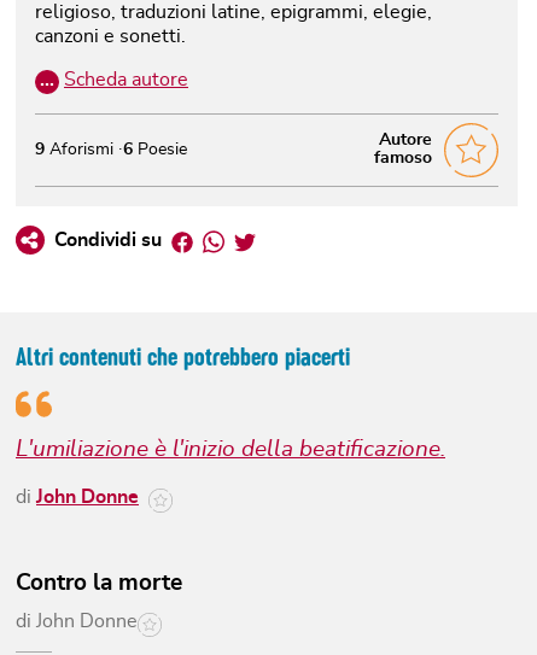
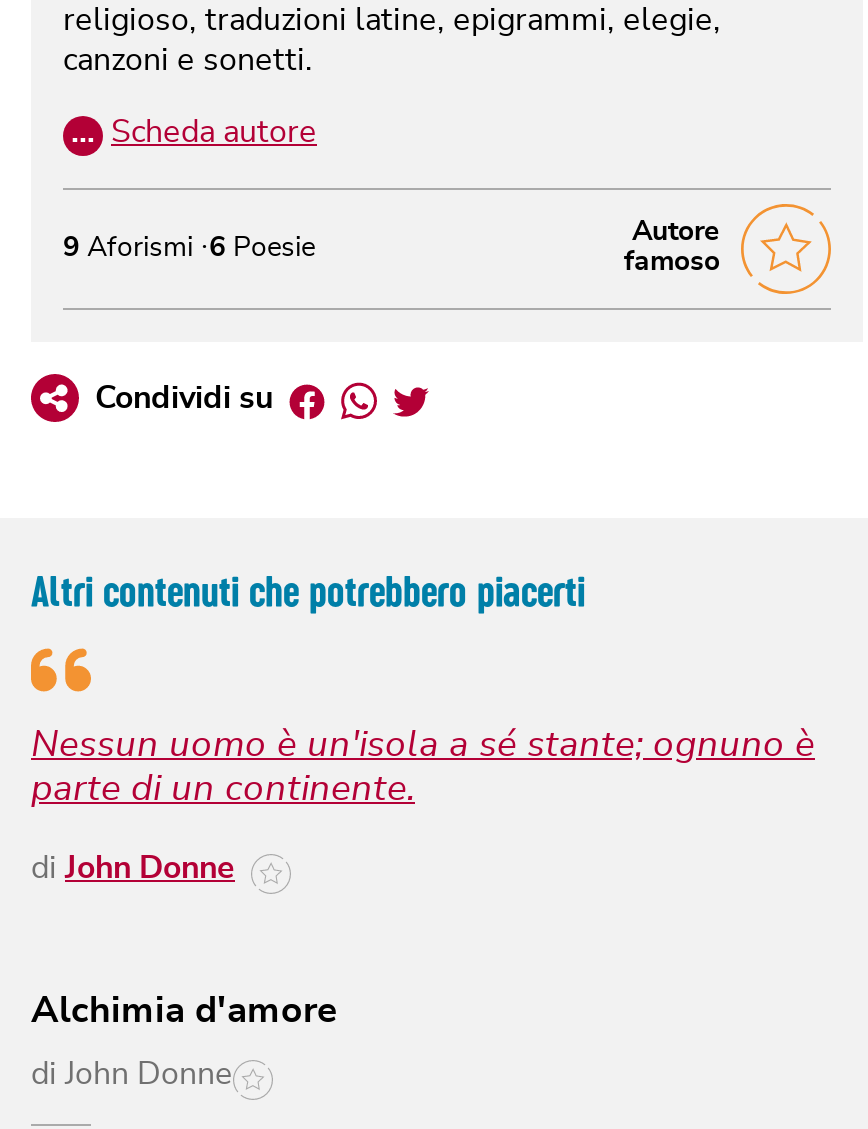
[16,438,445,461] L'umiliazione è l'inizio della beatificazione. -> [31,726,815,808] Nessun uomo è un'isola a sé stante; ognuno è | parte di un continente.
[16,572,182,595] Contro la morte -> [31,992,337,1030] Alchimia d'amore

